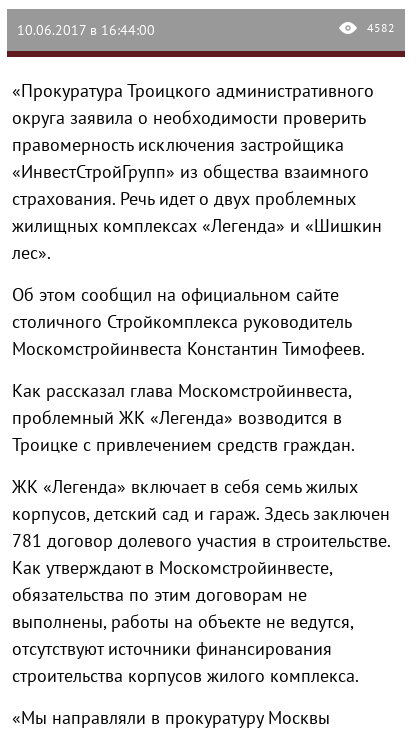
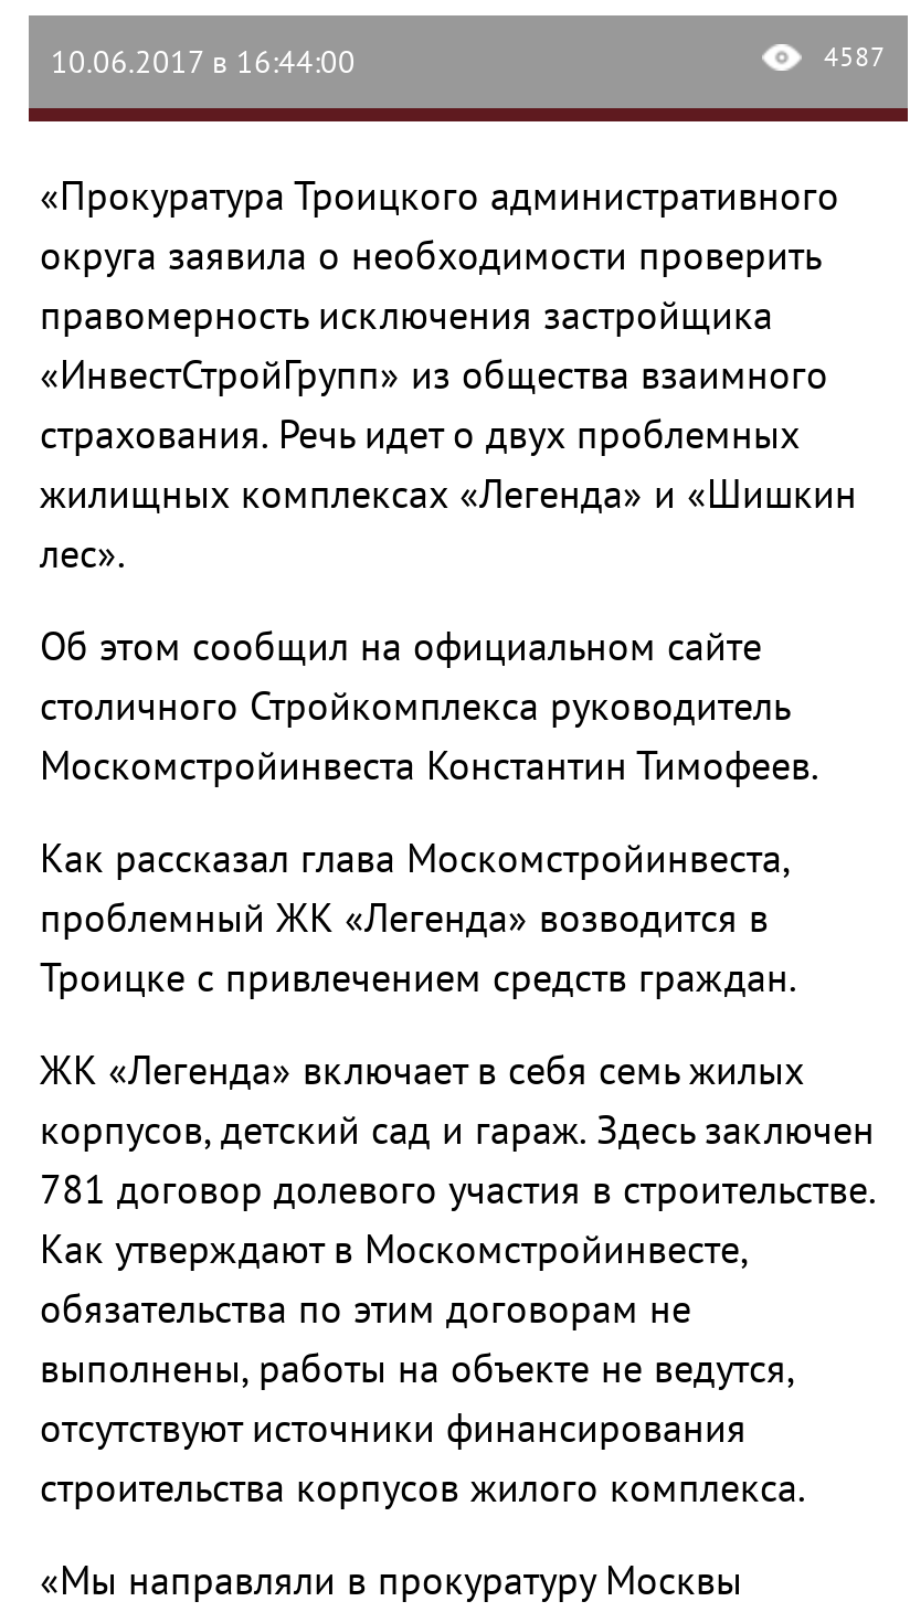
[367,20,395,35] 4582 -> [824,40,886,73] 4587

